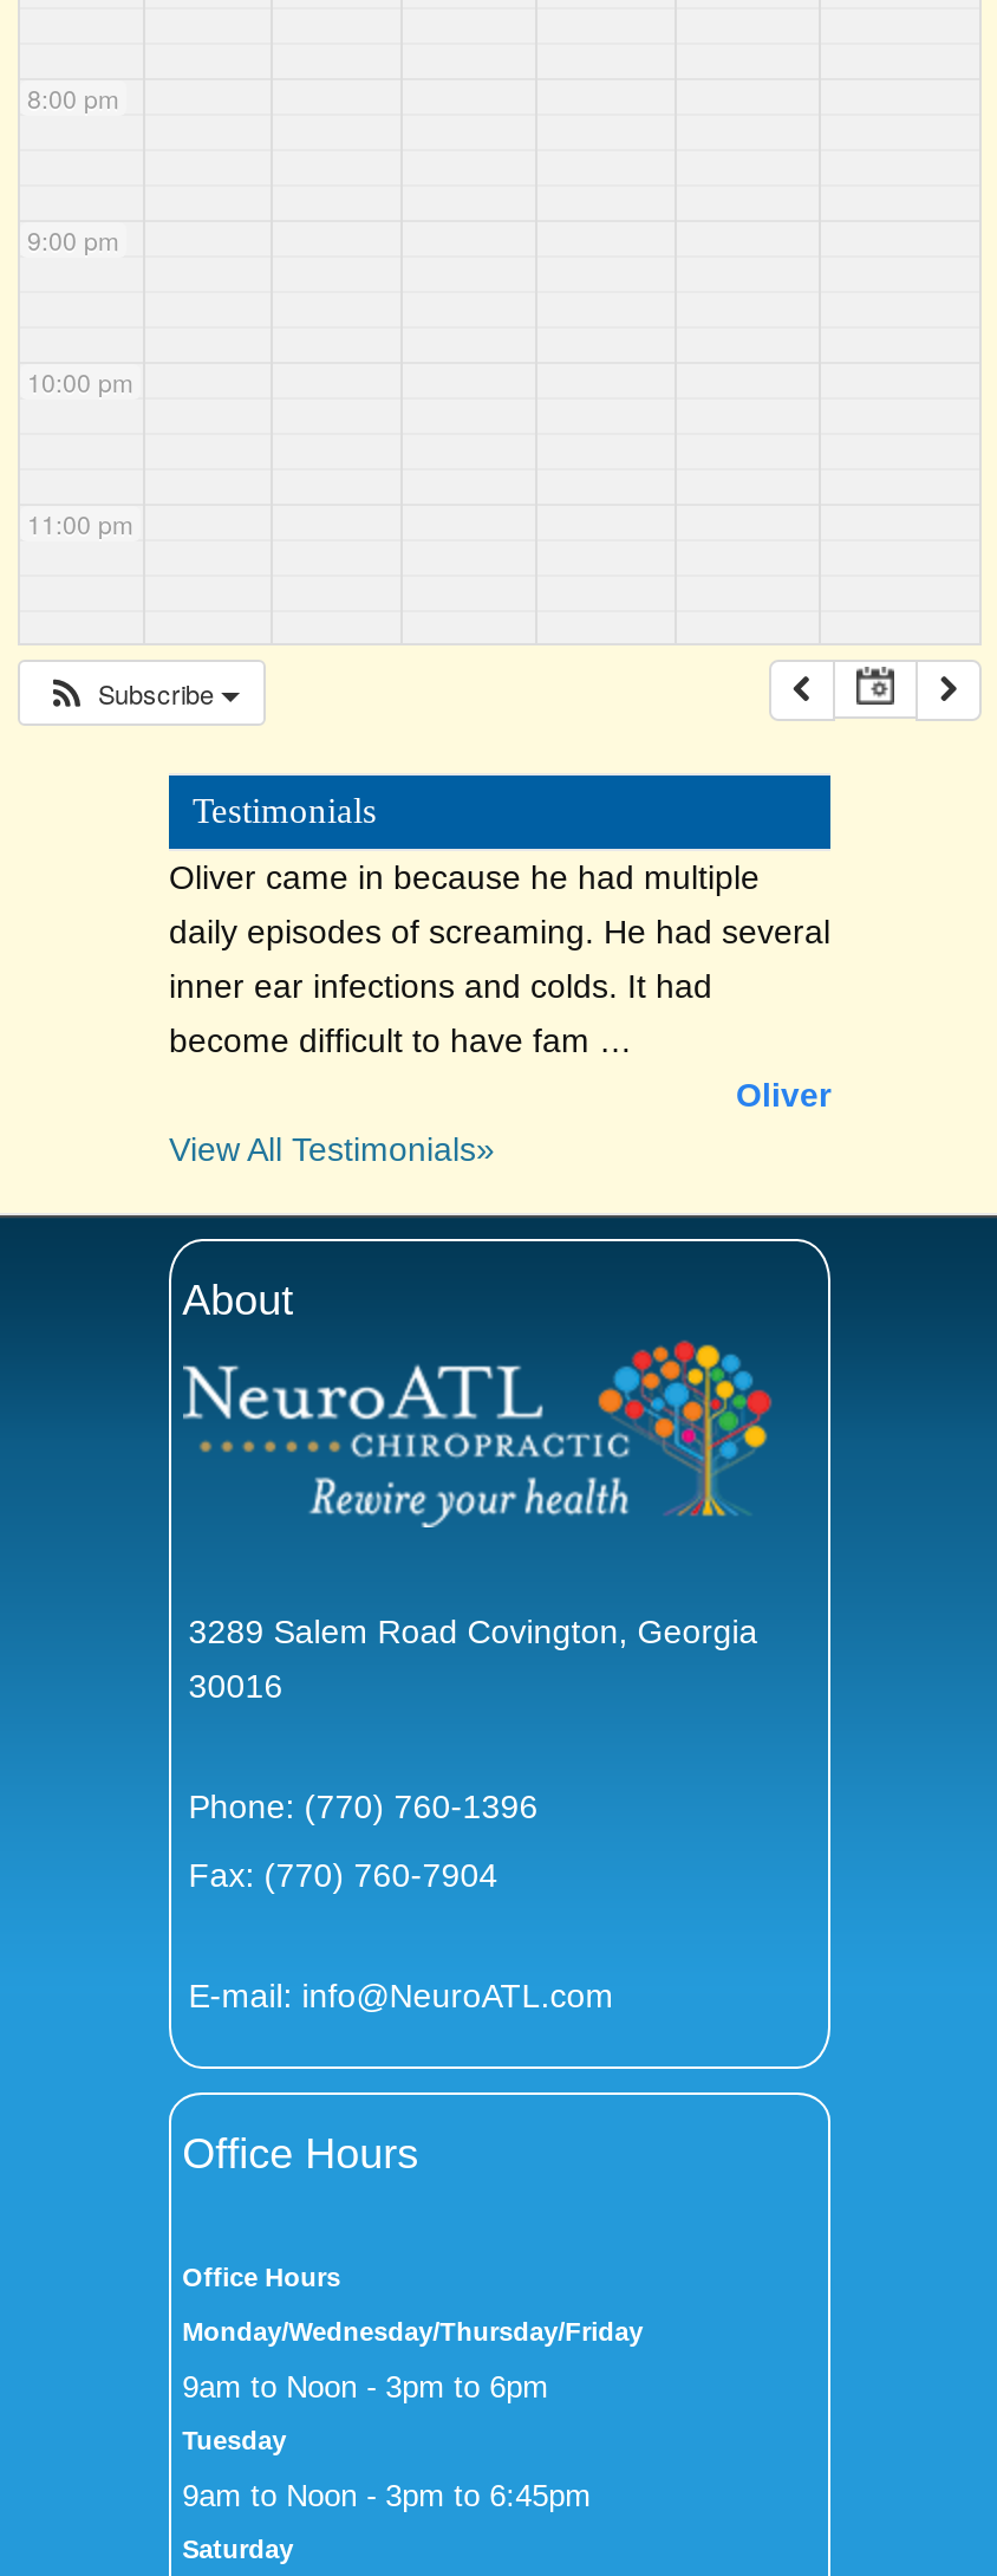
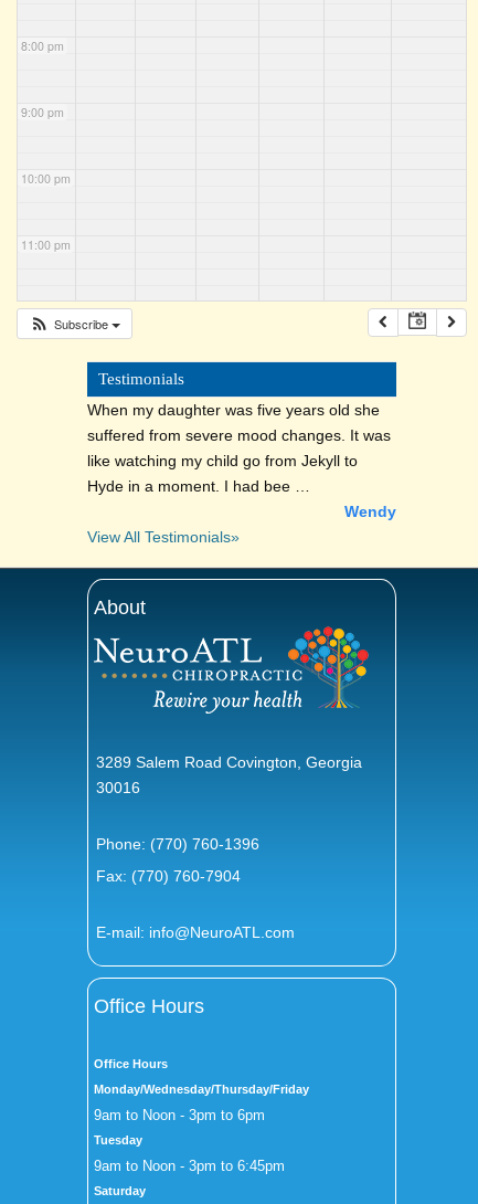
[169,859,830,1114] Oliver came in because he had multiple | daily episodes of screaming. He had several | inner ear infections and colds. It had | become difficult to have fam … | Oliver -> [87,401,396,520] When my daughter was five years old she | suffered from severe mood changes. It was | like watching my child go from Jekyll to | Hyde in a moment. I had bee … | Wendy

